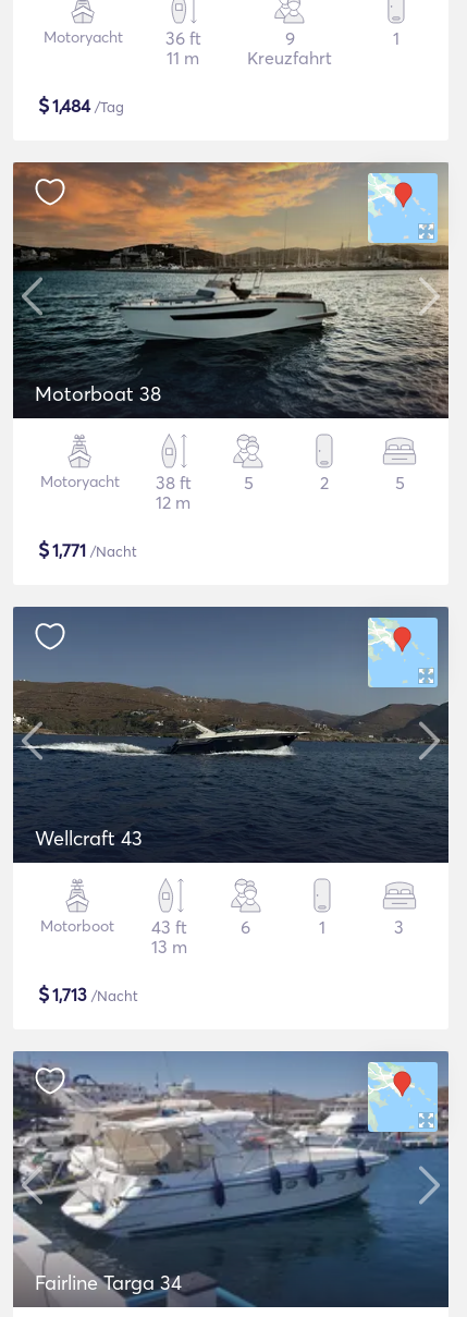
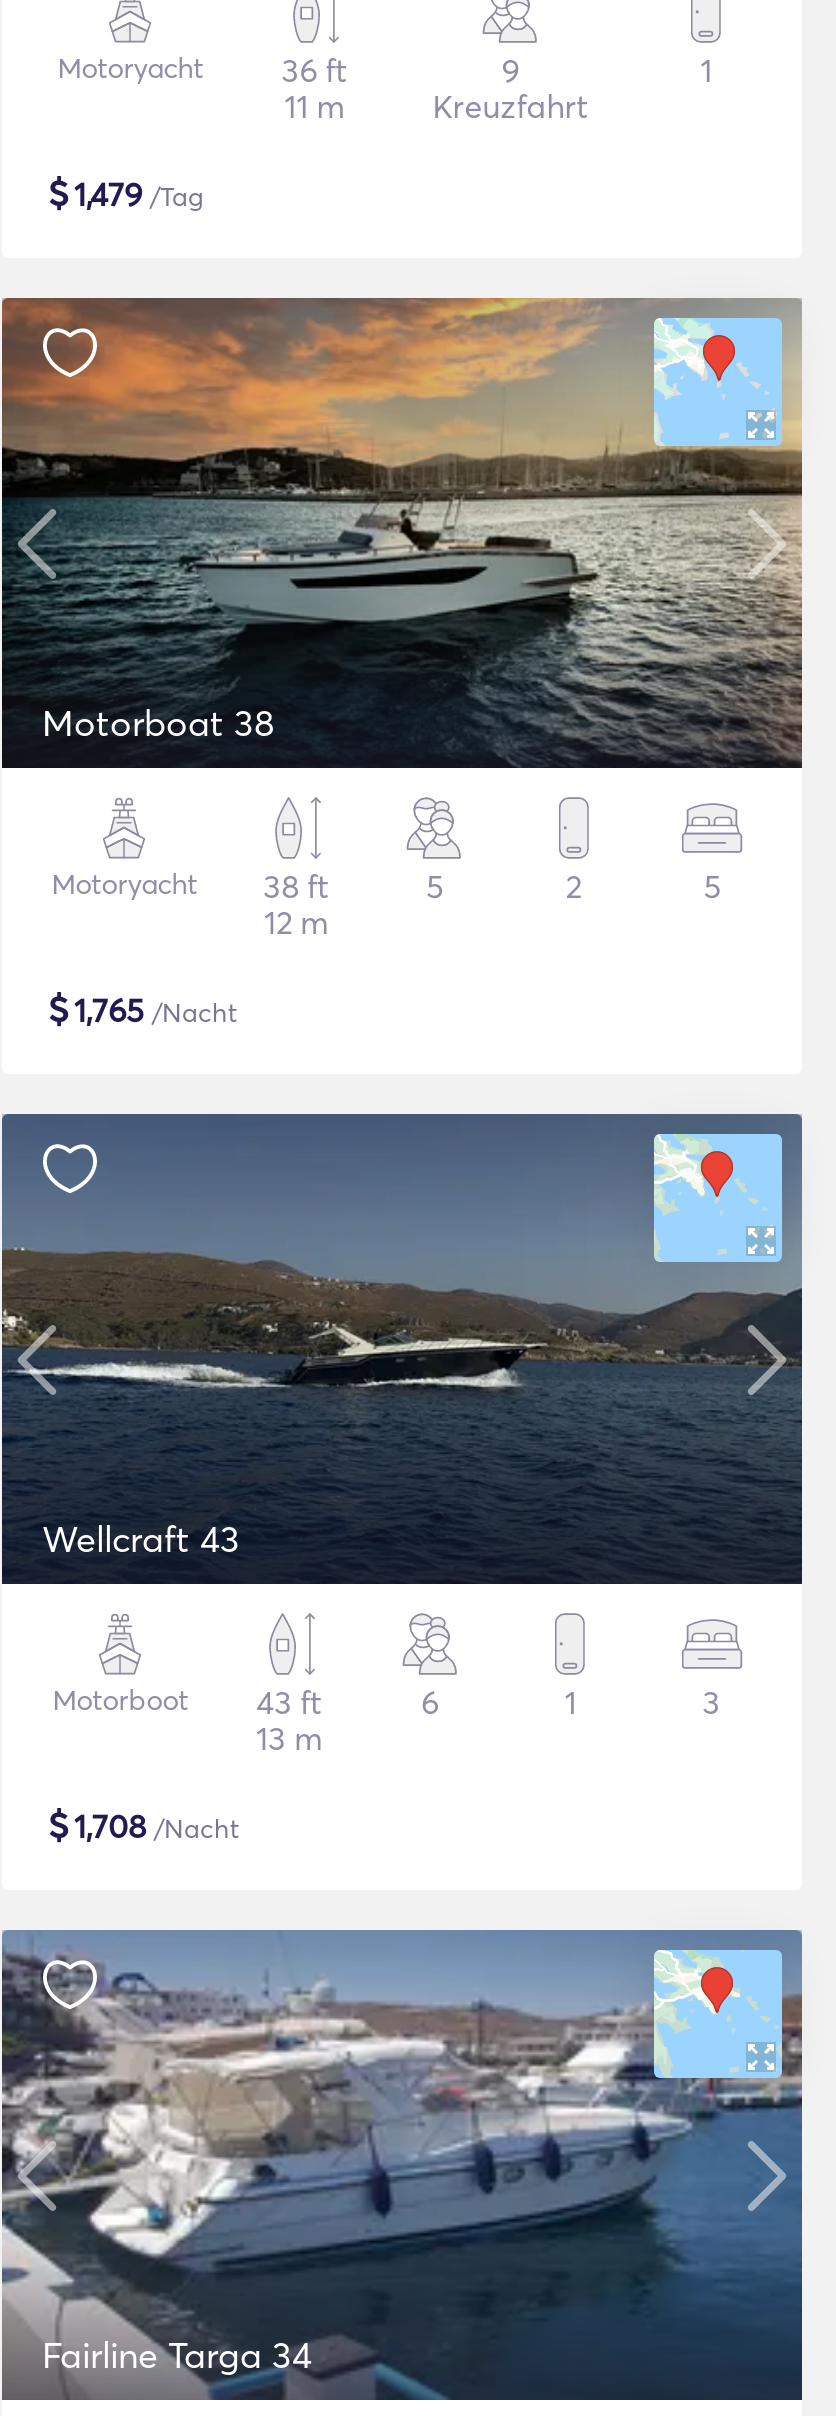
[38,93,124,118] $1,484 /Tag -> [48,170,204,216] $1,479 /Tag
[38,537,137,562] $1,771 /Nacht -> [48,986,238,1032] $1,765 /Nacht
[38,981,138,1007] $1,713 /Nacht -> [48,1802,240,1848] $1,708 /Nacht

